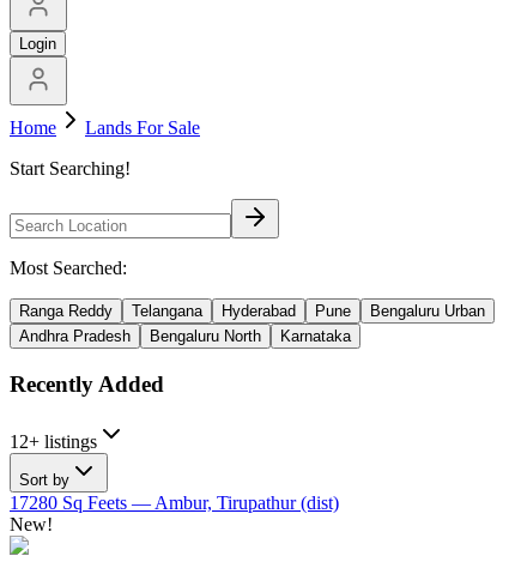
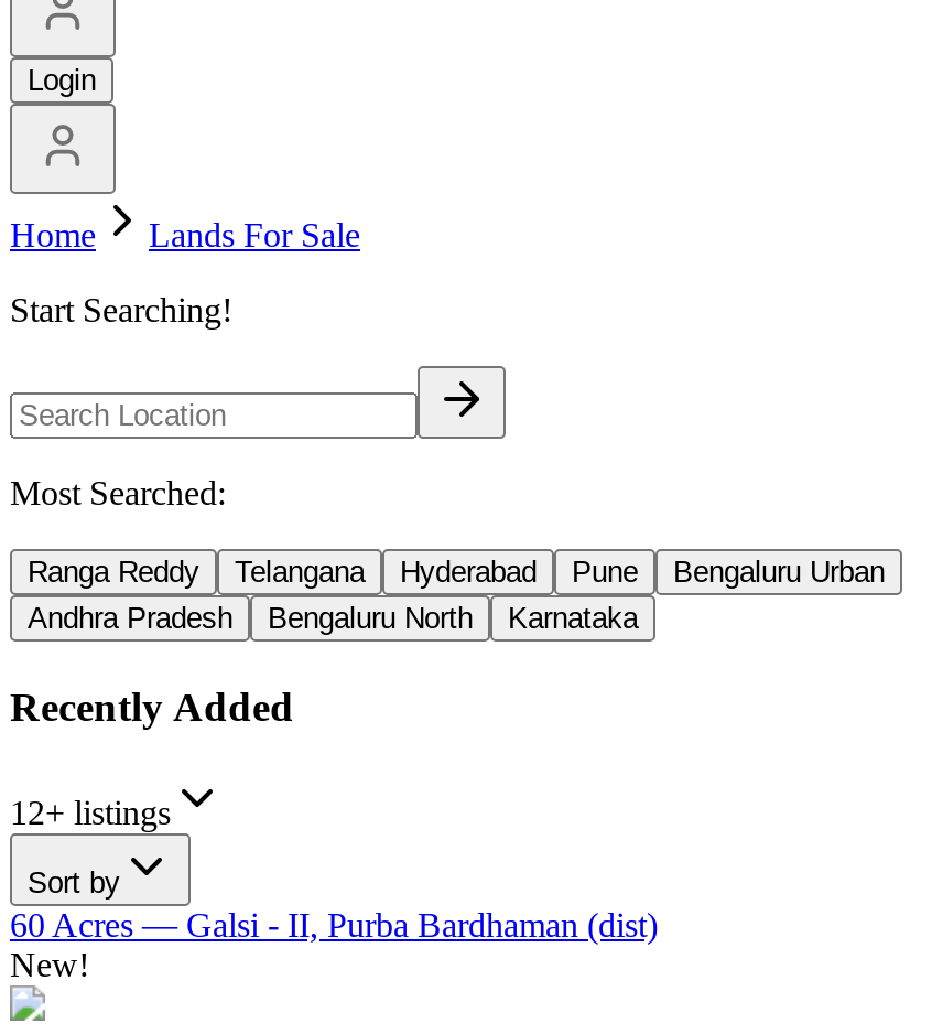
[10,493,339,513] 17280 Sq Feets— Ambur, Tirupathur (dist) -> [10,907,658,944] 60 Acres— Galsi - II, Purba Bardhaman (dist)

